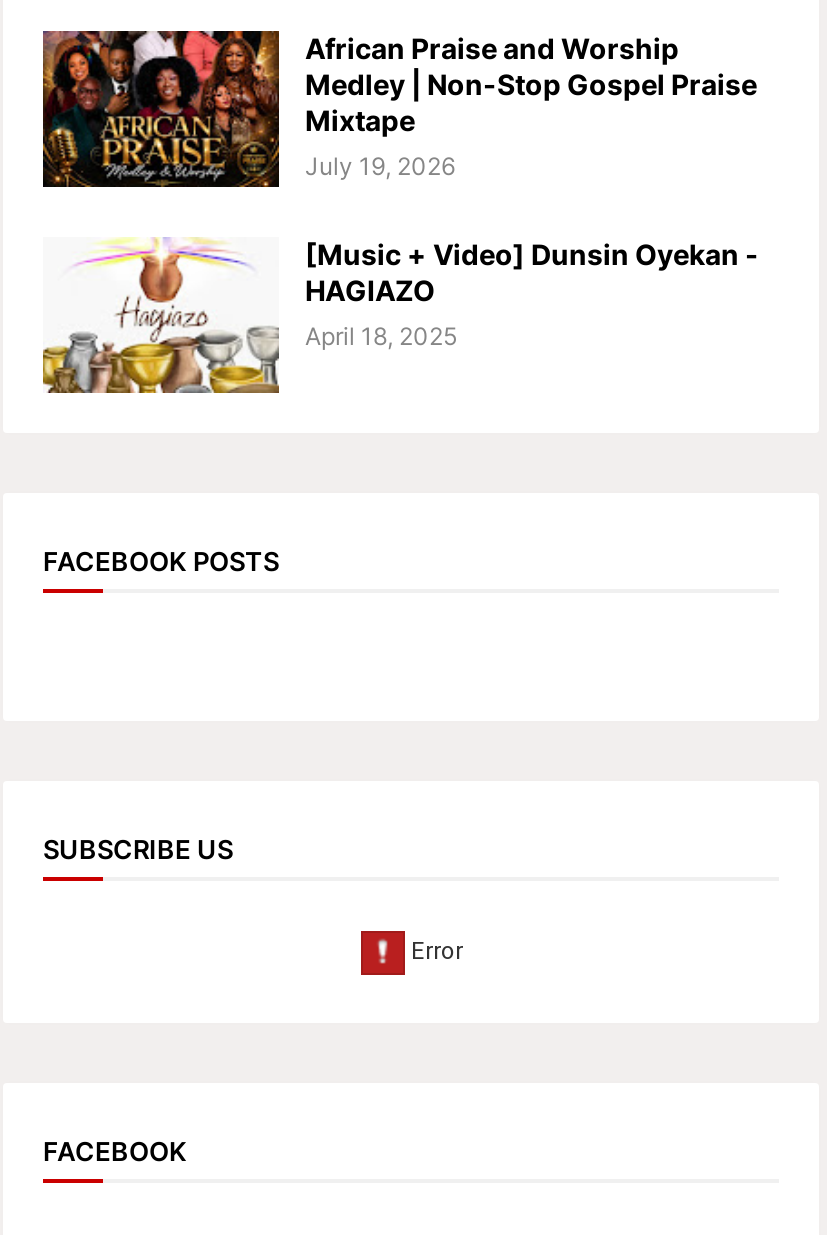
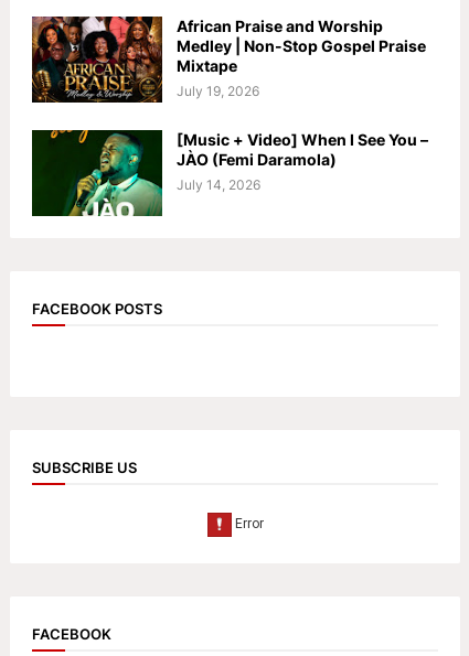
[41,236,759,395] [image] | [Music + Video] Dunsin Oyekan - | HAGIAZO | April 18, 2025 -> [31,129,428,217] [image] | [Music + Video] When I See You – | JÀO (Femi Daramola) | July 14, 2026

